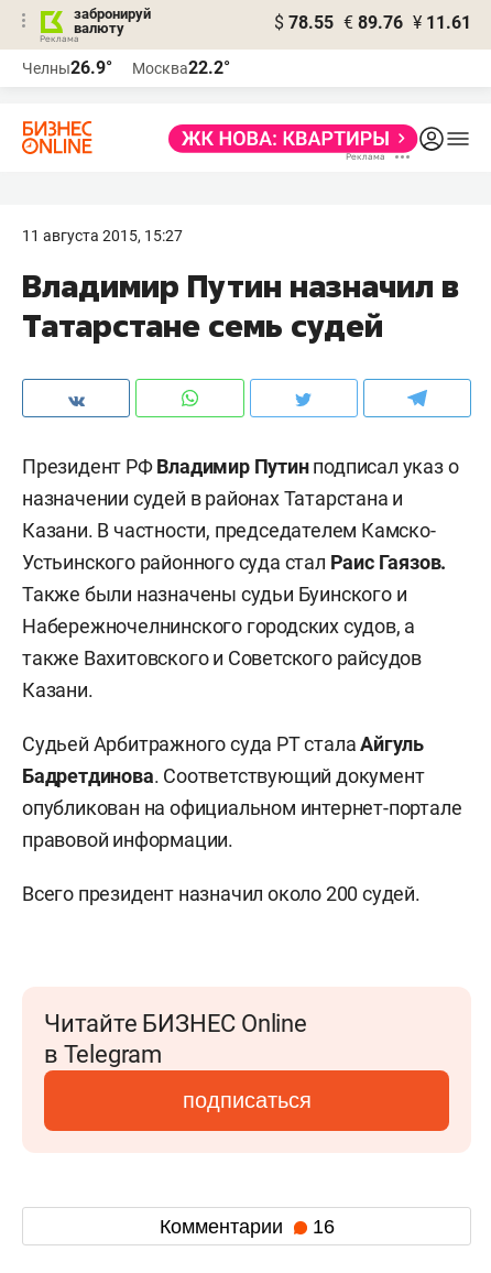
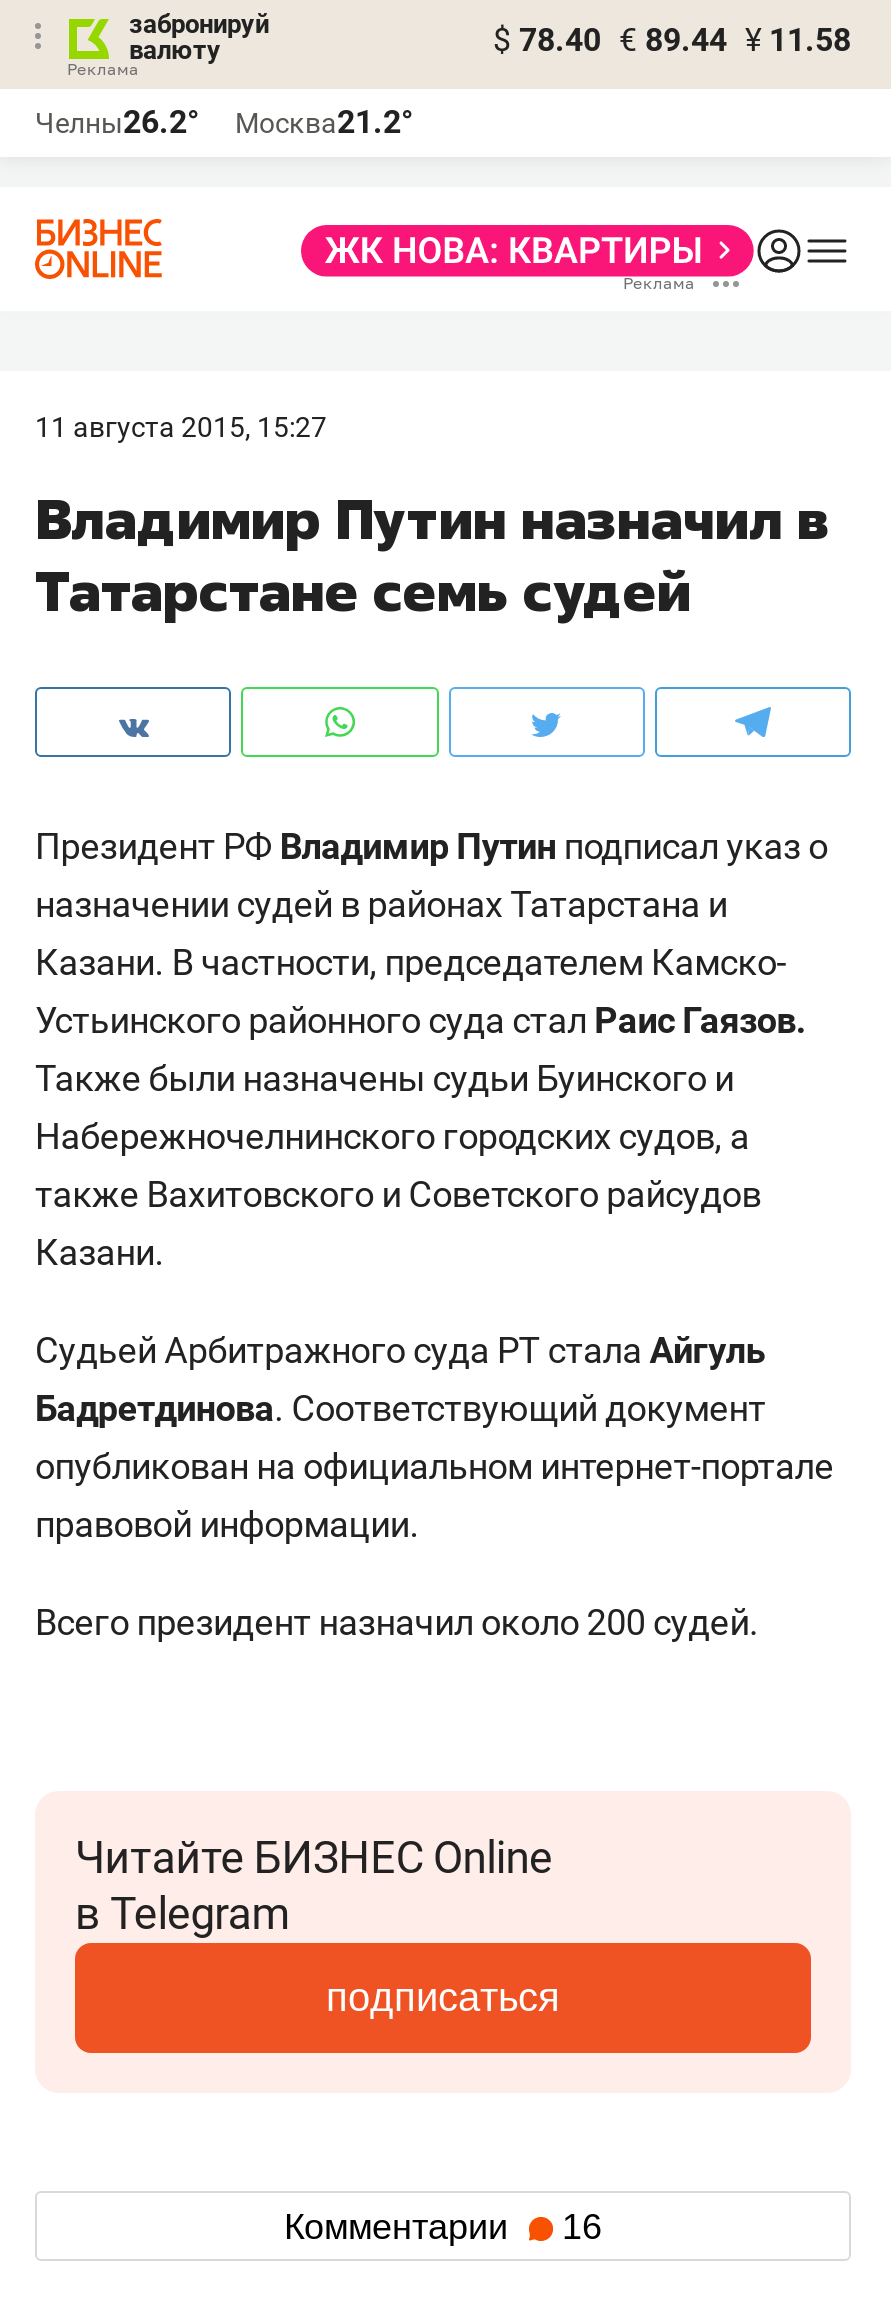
[274,12,471,33] $ 78.55 € 89.76 ¥ 11.61 -> [493,21,851,59] $ 78.40 € 89.44 ¥ 11.58
[22,57,112,78] Челны26.9° -> [35,103,199,141] Челны26.2°
[132,57,230,78] Москва22.2° -> [235,103,413,141] Москва21.2°

